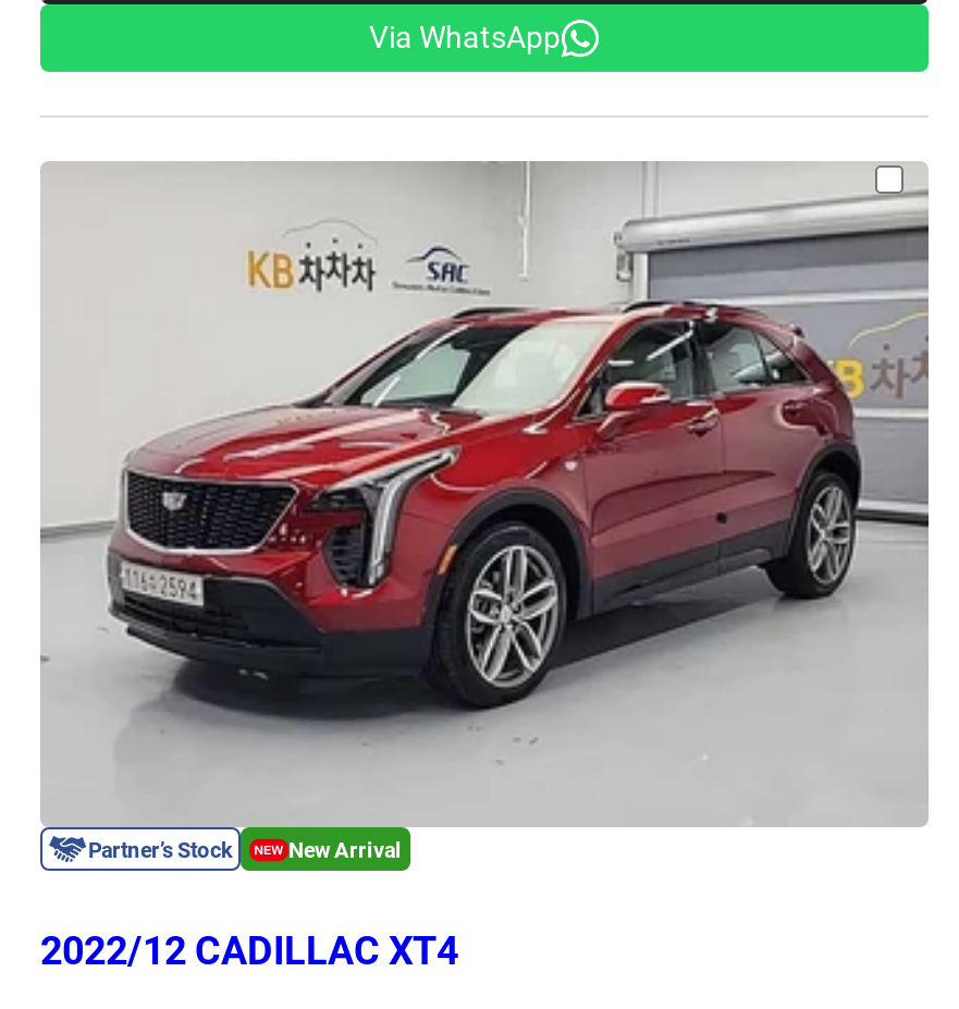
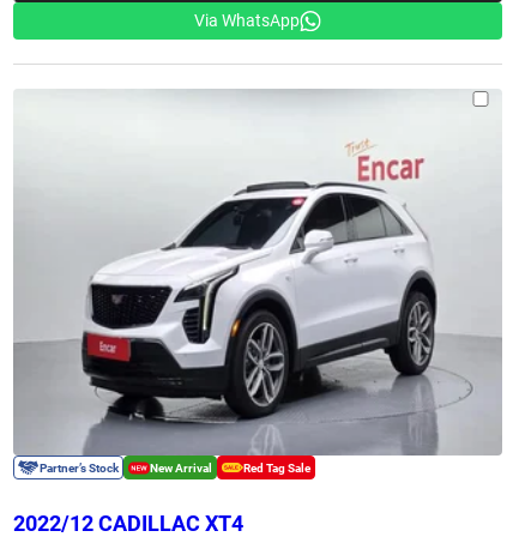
[42,161,931,871] [image] -> [14,90,502,481] [image]

